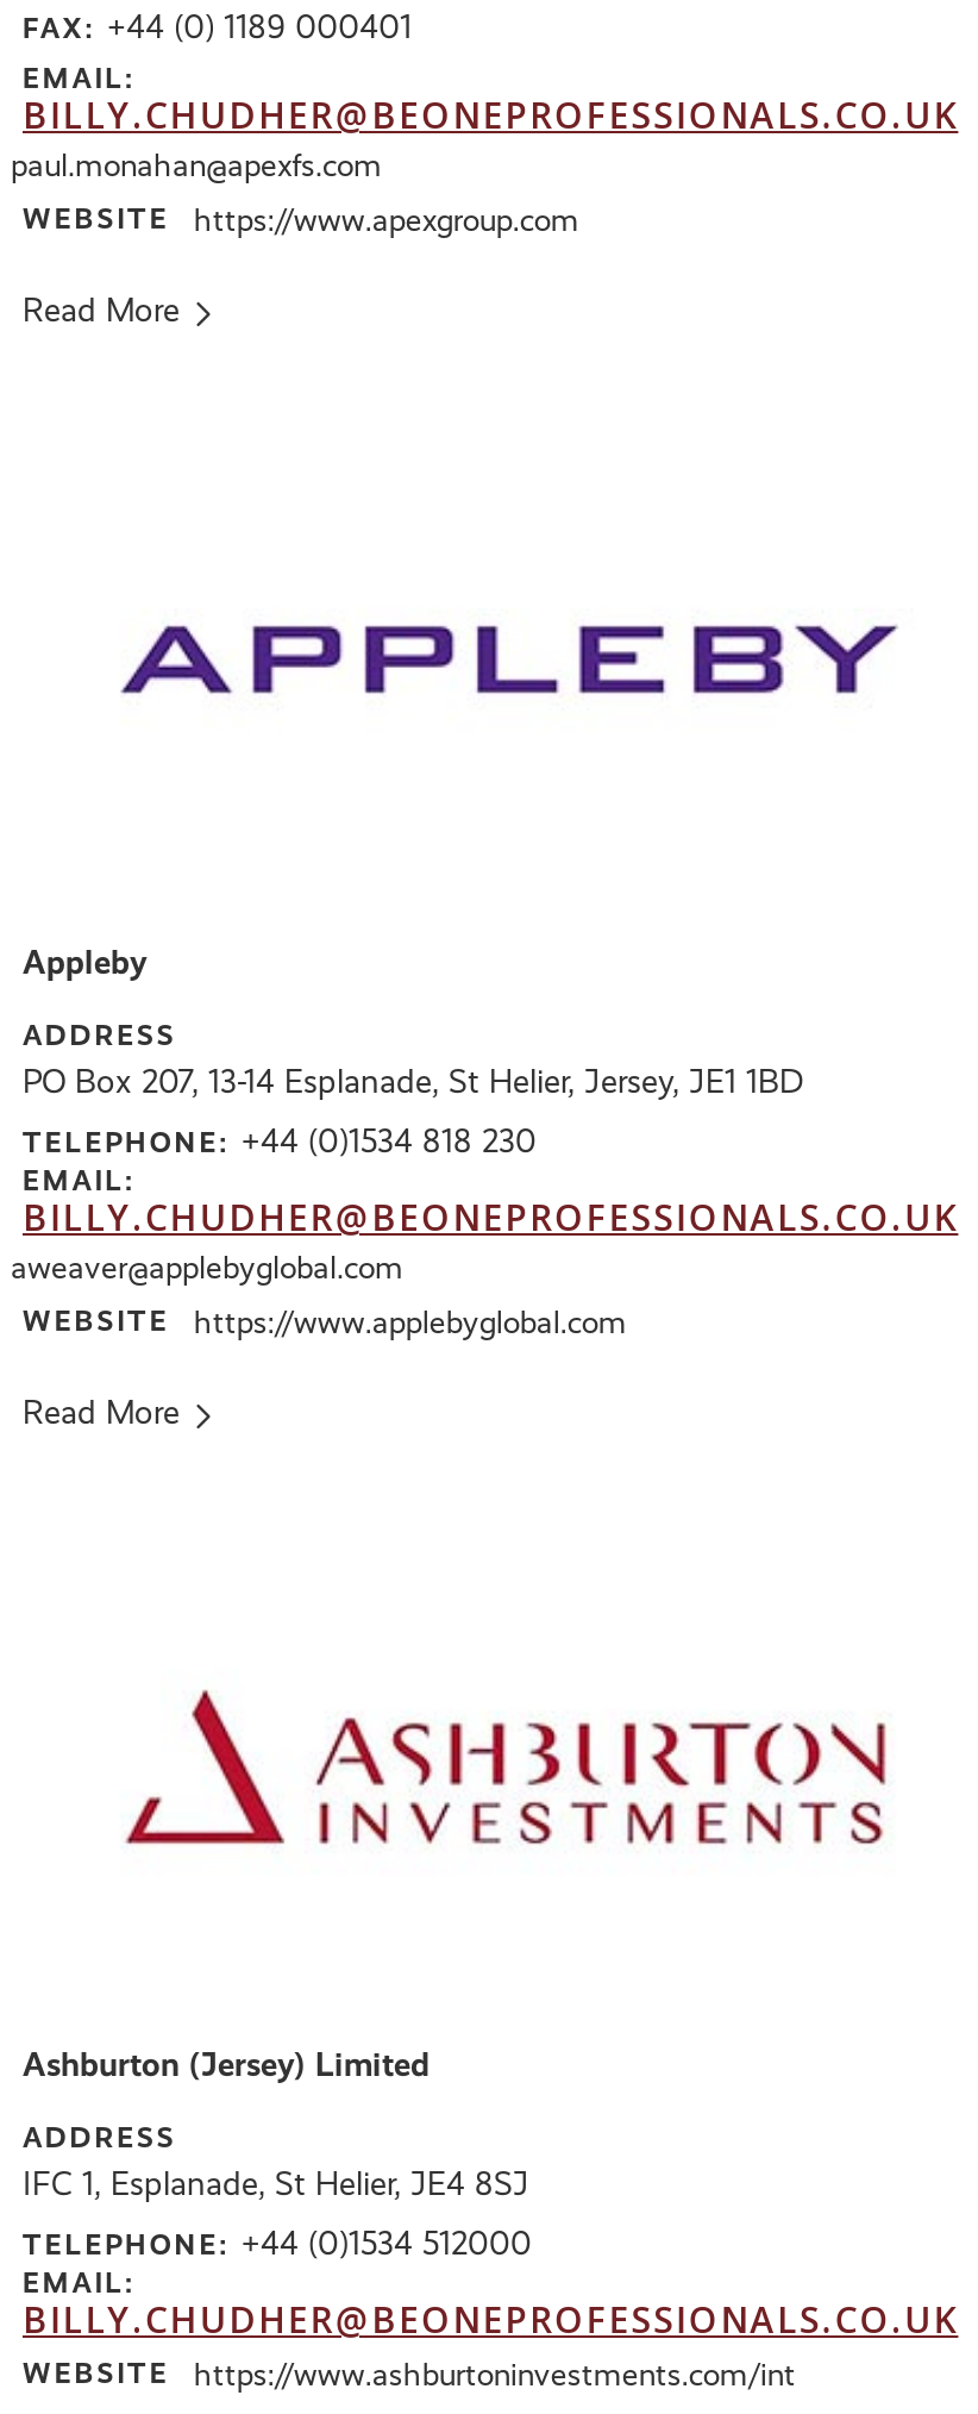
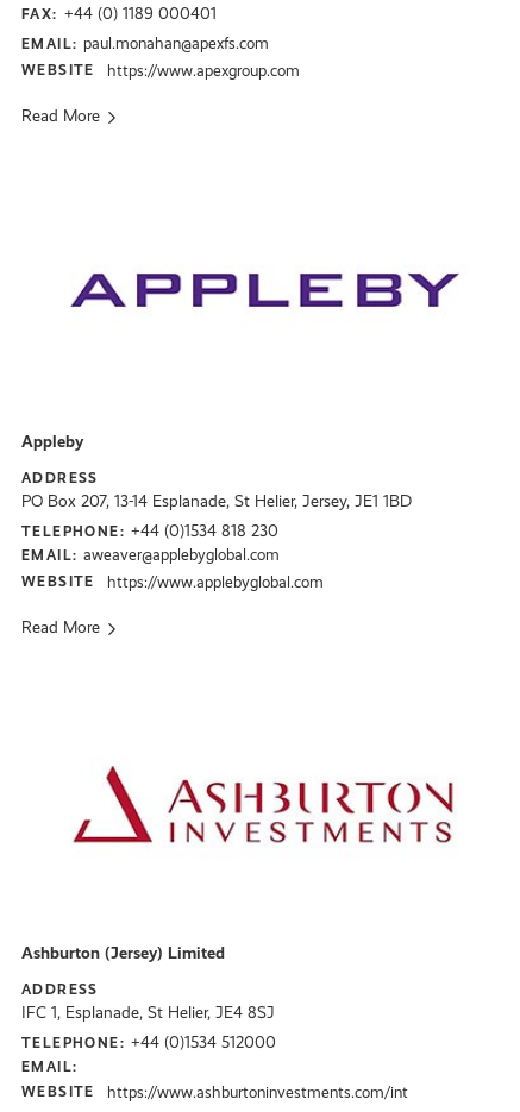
[11,62,958,183] EMAIL: | BILLY.CHUDHER@BEONEPROFESSIONALS.CO.UK | paul.monahan@apexfs.com -> [21,34,269,52] EMAIL: paul.monahan@apexfs.com
[11,1164,958,1286] EMAIL: | BILLY.CHUDHER@BEONEPROFESSIONALS.CO.UK | aweaver@applebyglobal.com -> [21,546,280,564] EMAIL: aweaver@applebyglobal.com
[23,2295,958,2343] BILLY.CHUDHER@BEONEPROFESSIONALS.CO.UK -> none

